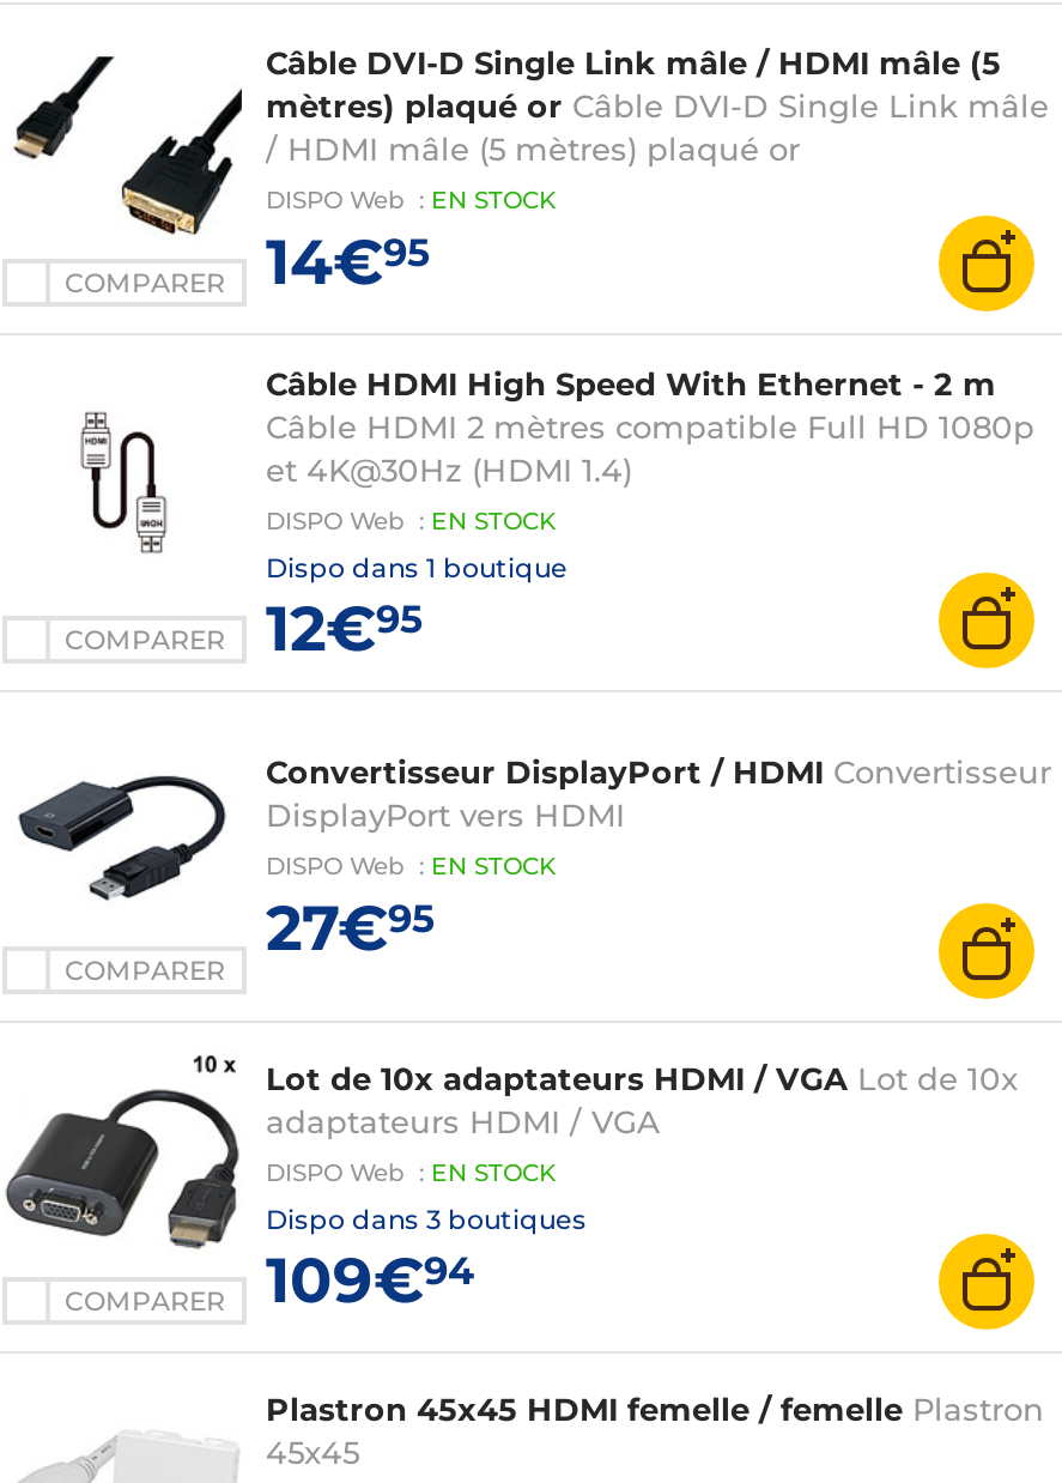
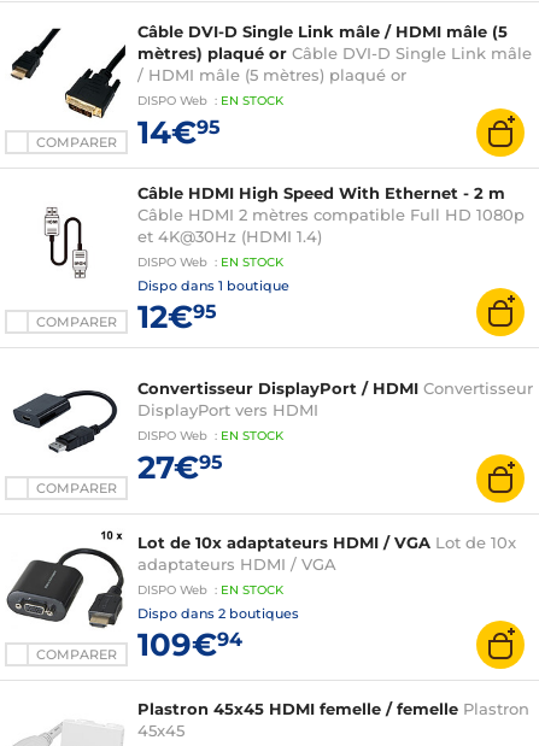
[266,1203,587,1236] Dispo dans 3 boutiques -> [137,605,299,622] Dispo dans 2 boutiques

